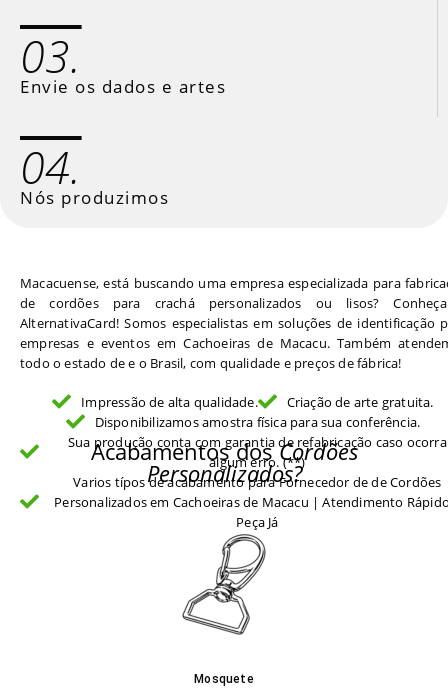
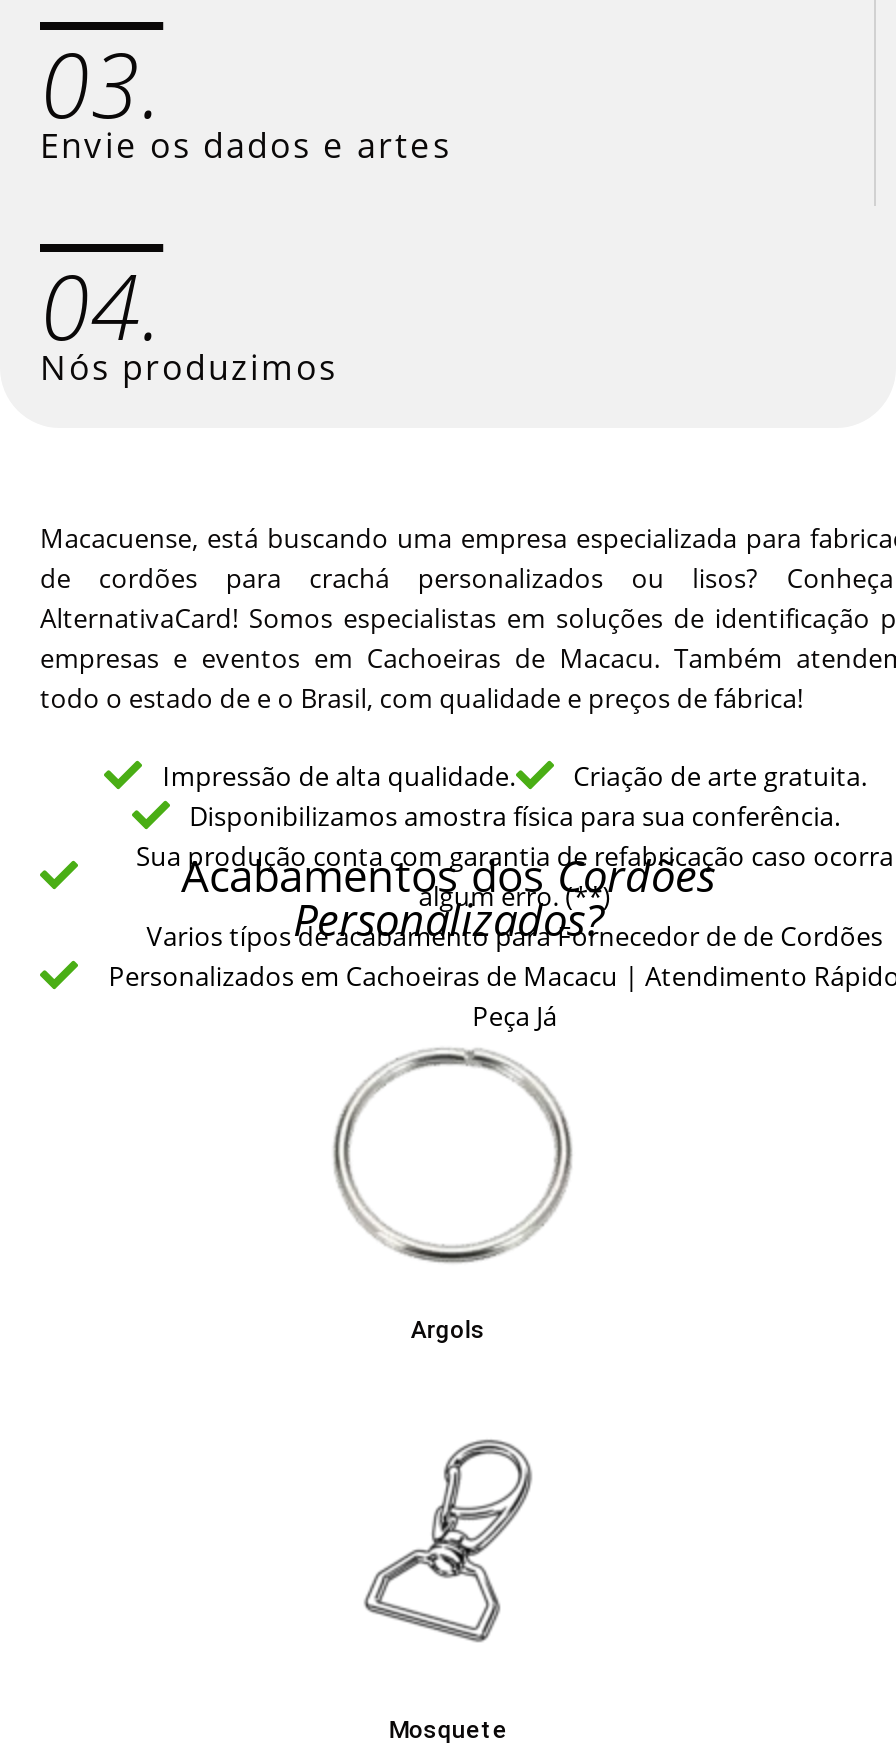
none -> [332,1048,574,1345] [image] | Argols

